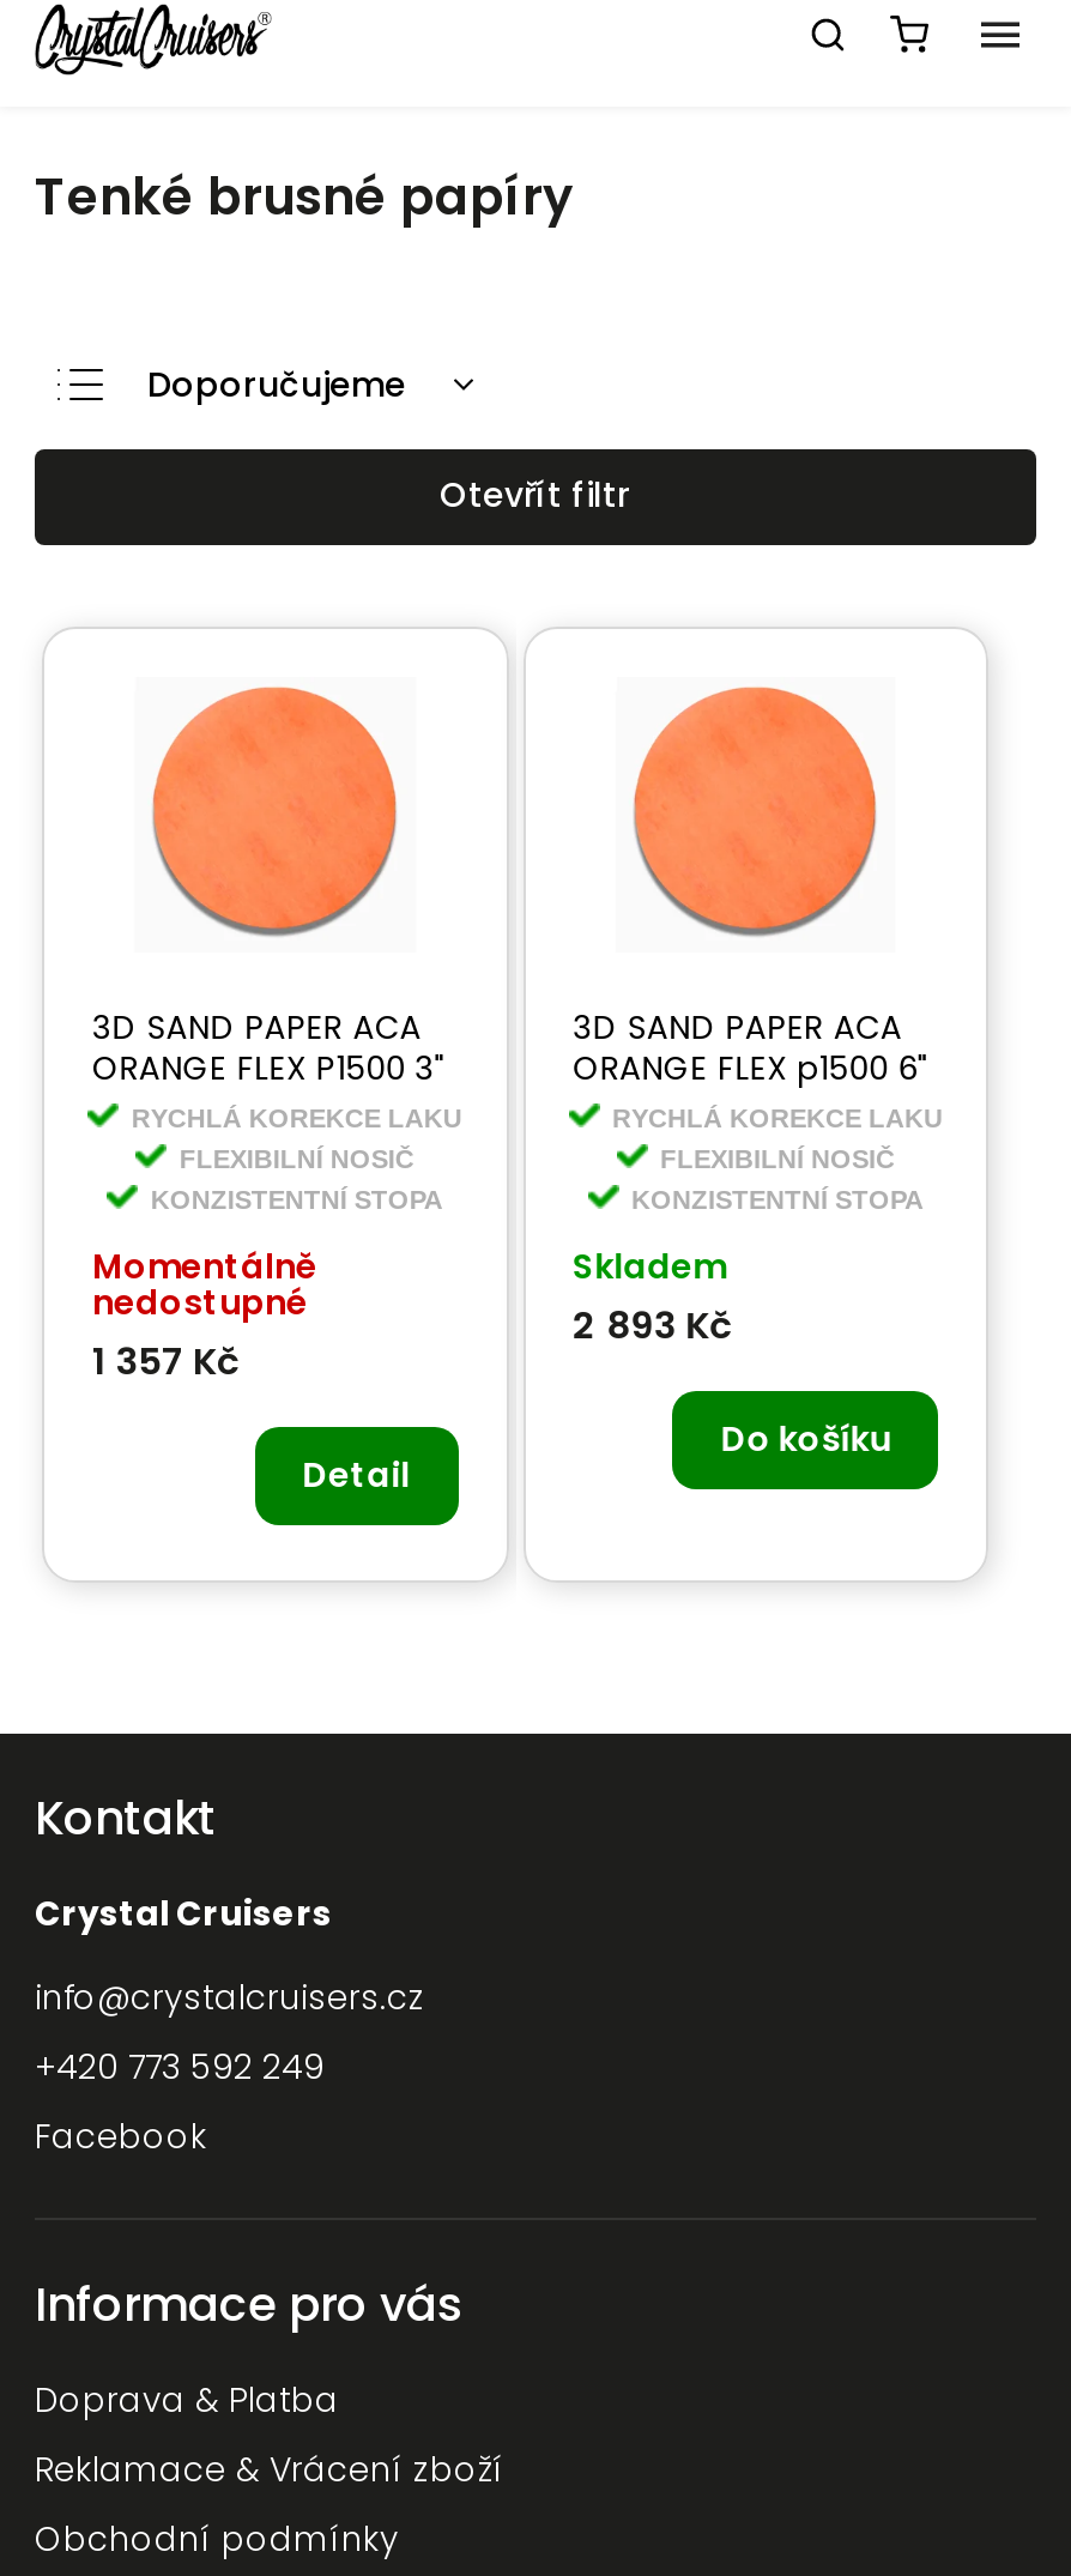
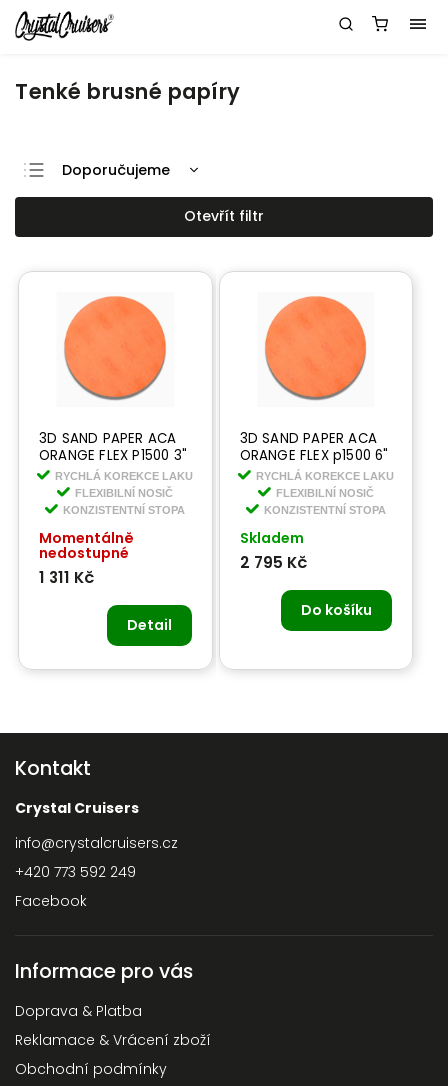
[573,1299,733,1350] 2 893 Kč -> [240,552,307,573] 2 795 Kč
[92,1335,241,1386] 1 357 Kč -> [39,567,94,588] 1 311 Kč

